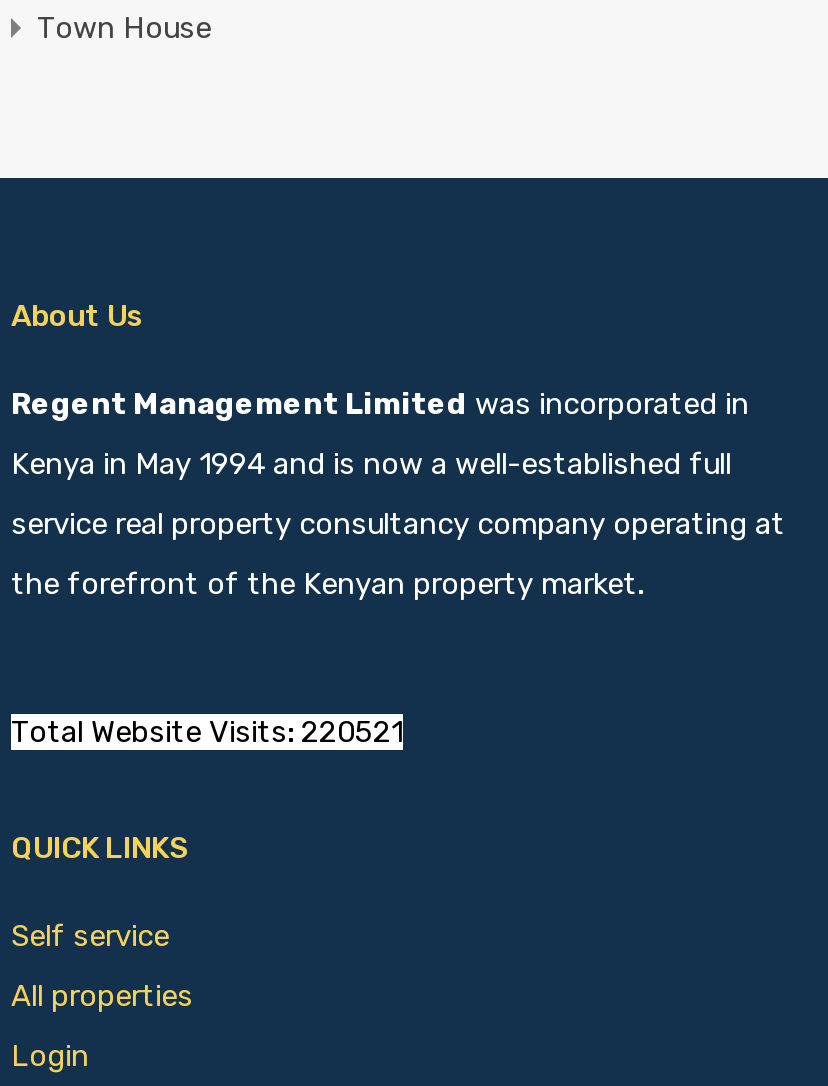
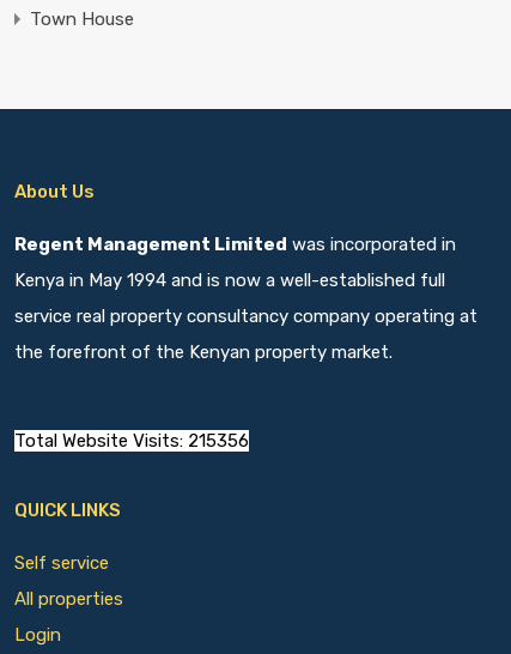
[11,715,403,751] Total Website Visits: 220521 -> [14,430,249,452] Total Website Visits: 215356

